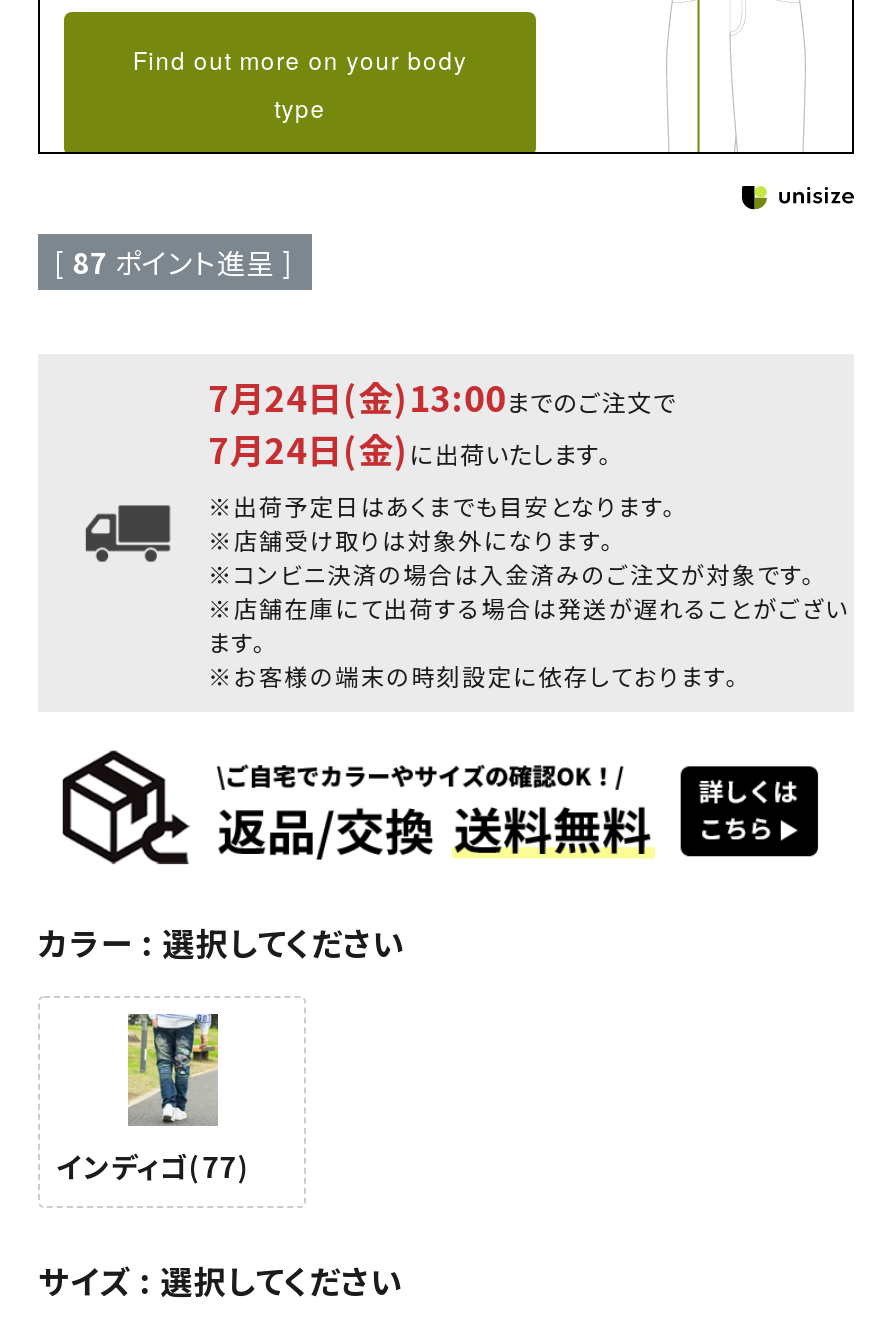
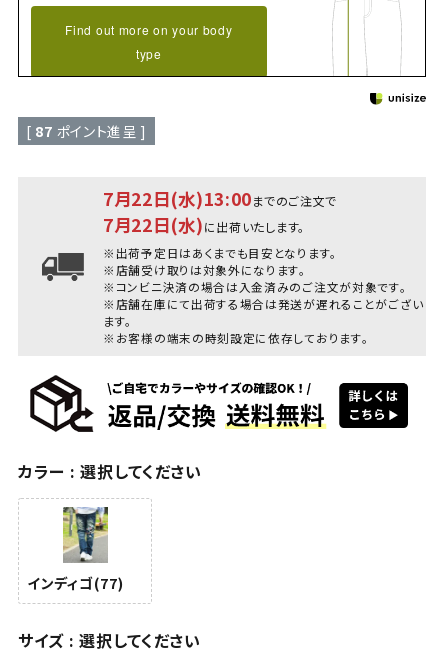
[208,372,676,422] 7月24日(金)13:00までのご注文で -> [103,186,337,211] 7月22日(水)13:00までのご注文で
[208,424,612,474] 7月24日(金)に出荷いたします。 -> [103,212,305,237] 7月22日(水)に出荷いたします。

